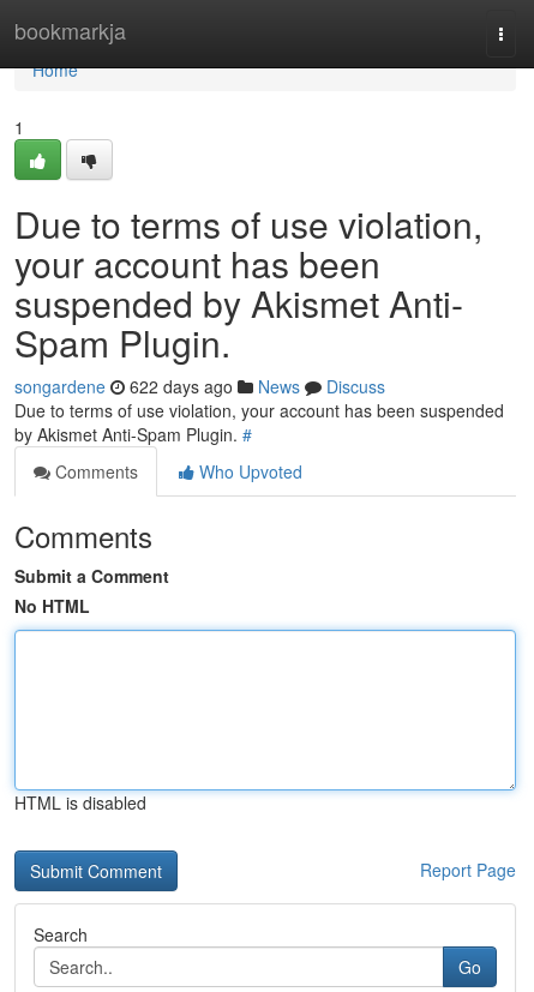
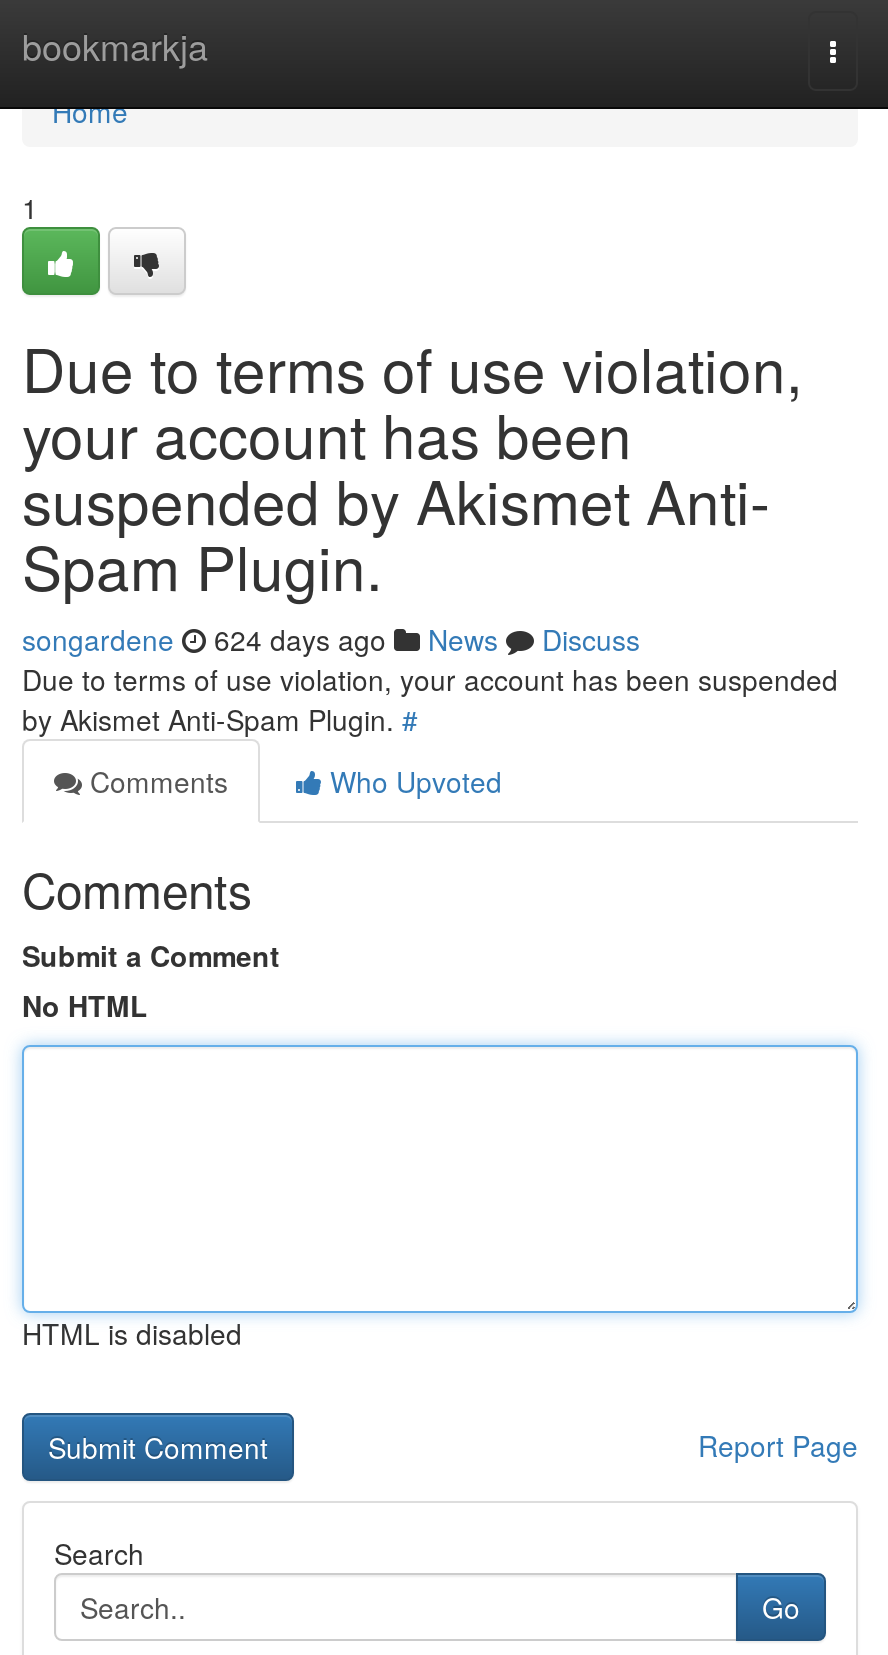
[14,374,385,398] songardene 622 days ago News Discuss -> [22,619,640,659] songardene 624 days ago News Discuss

